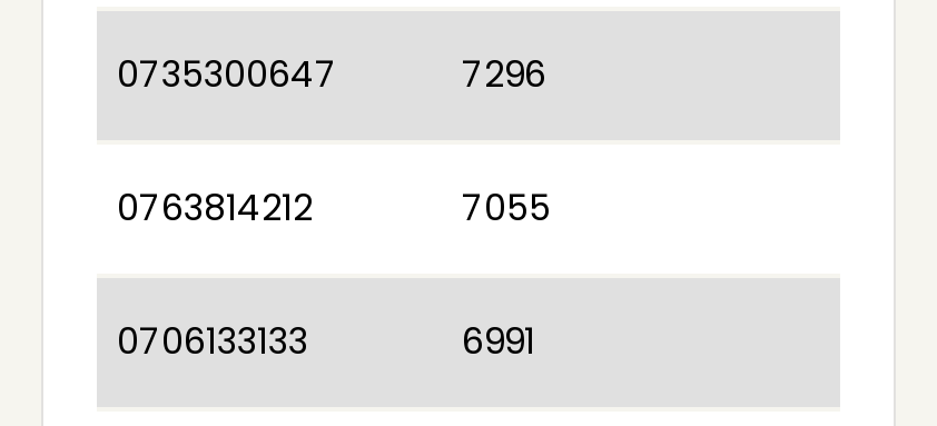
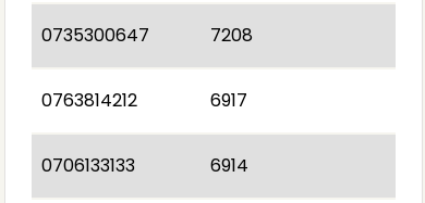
[462,49,546,100] 7296 -> [210,23,253,48] 7208
[462,182,551,234] 7055 -> [210,88,247,113] 6917
[462,316,535,367] 6991 -> [210,153,248,178] 6914

